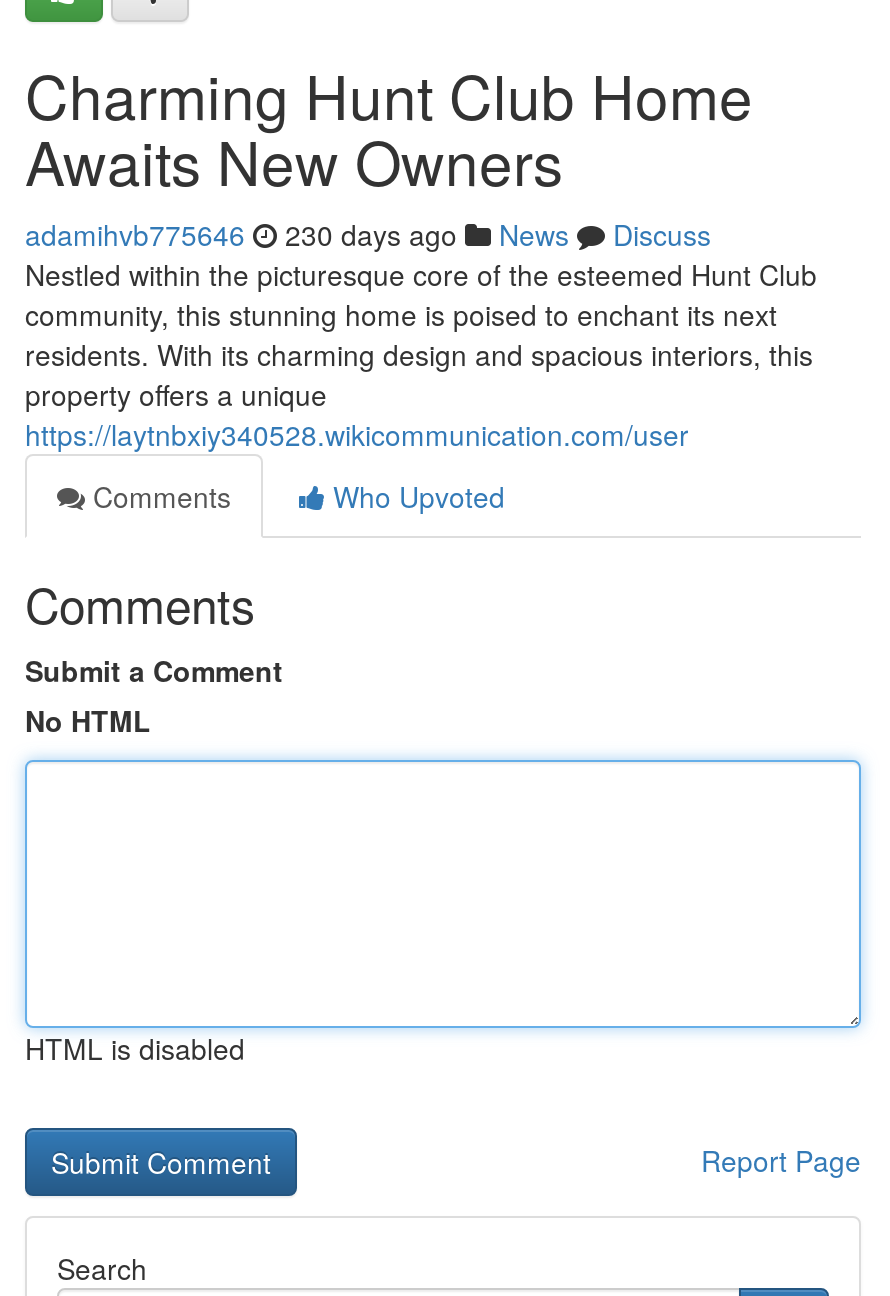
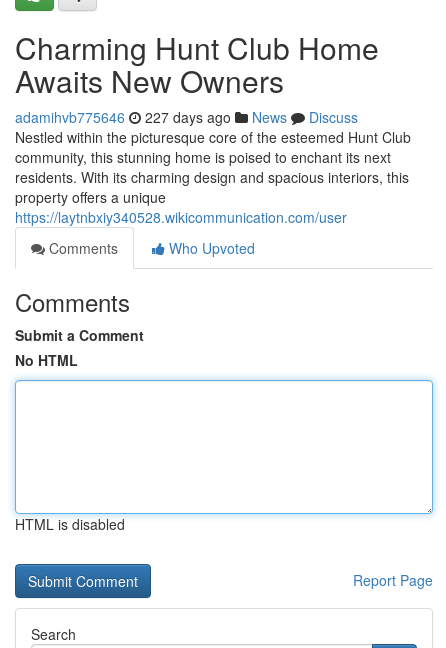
[25,214,711,254] adamihvb775646 230 days ago News Discuss -> [15,107,358,127] adamihvb775646 227 days ago News Discuss

